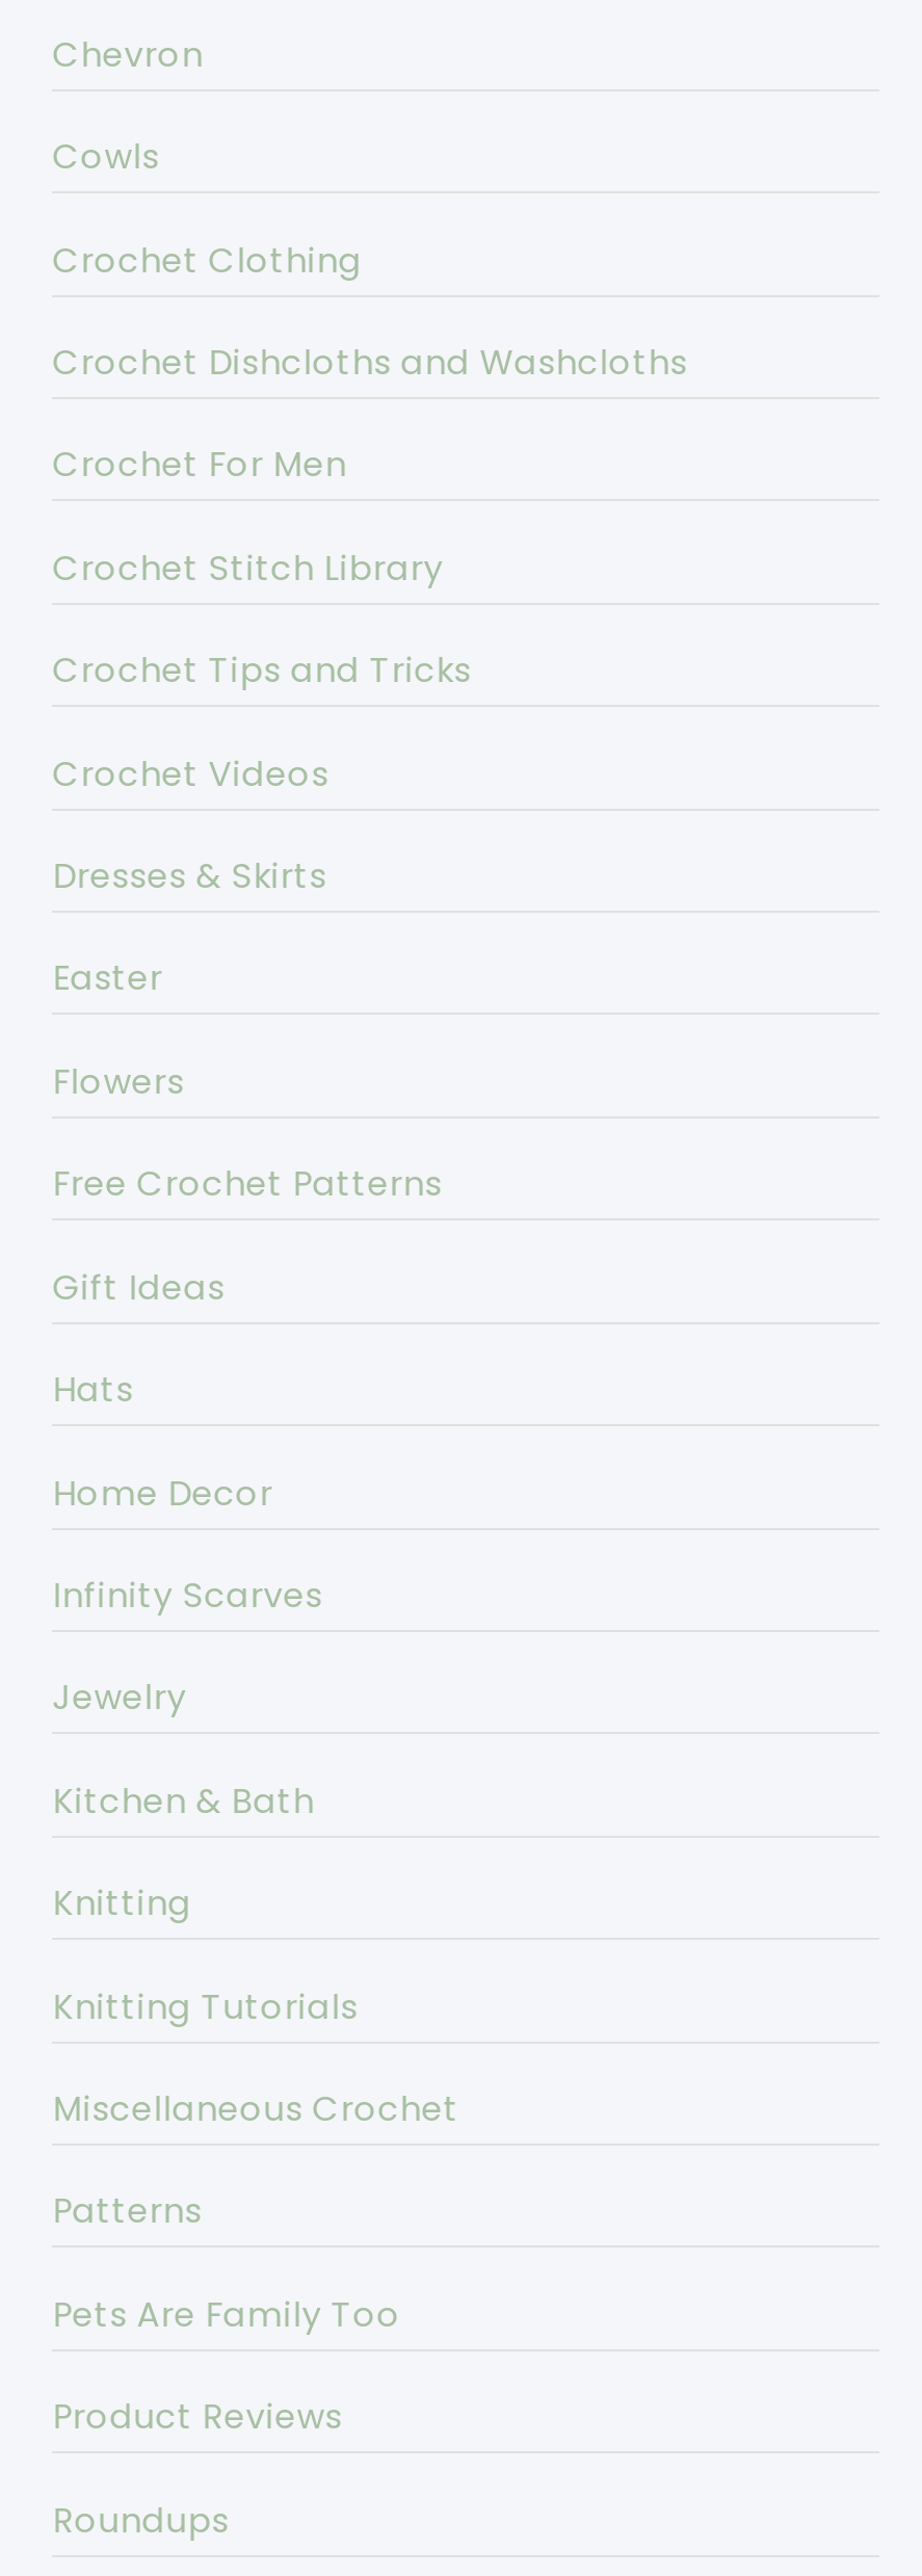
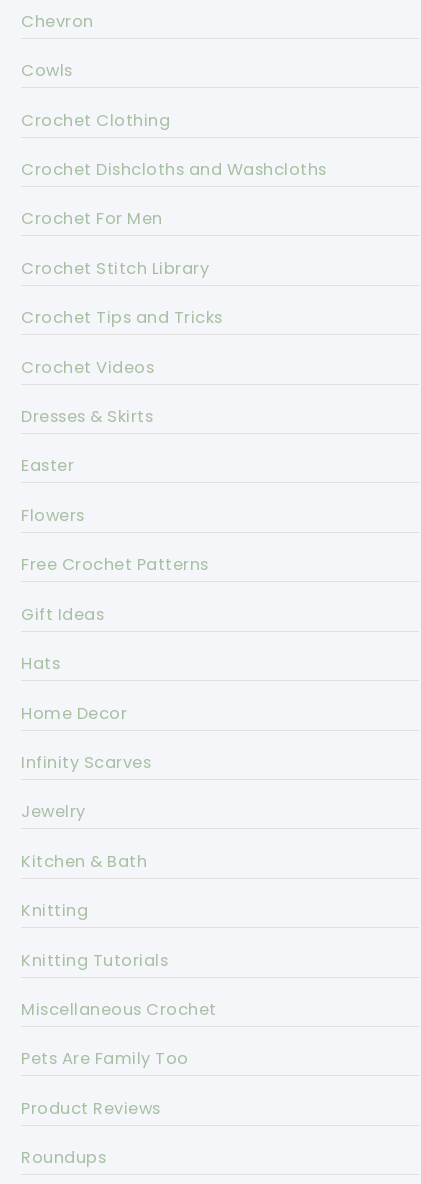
[53,2188,202,2236] Patterns -> none

